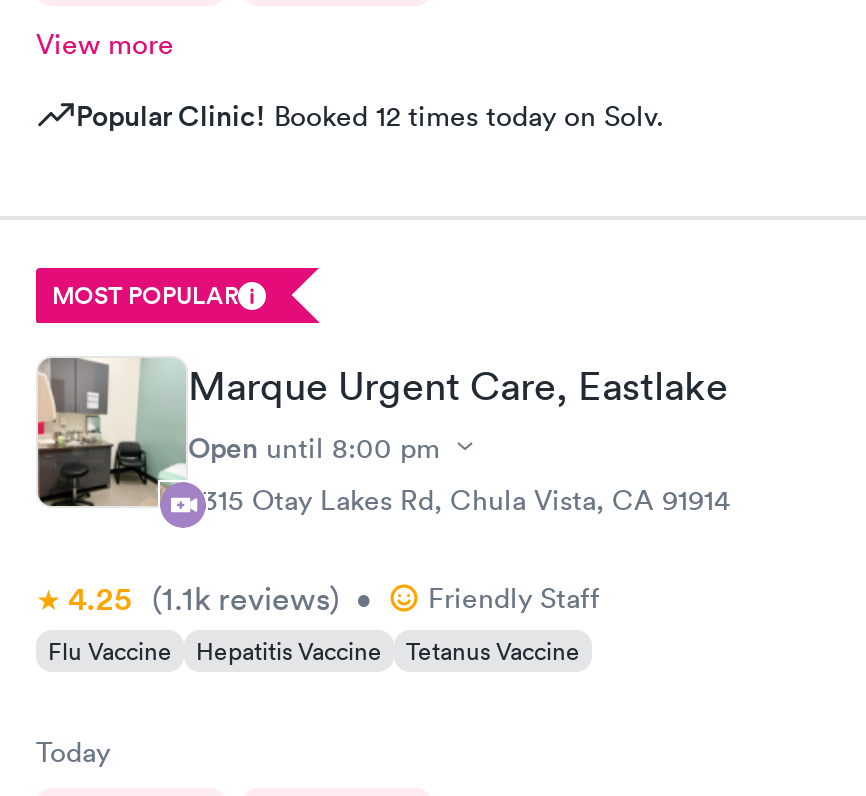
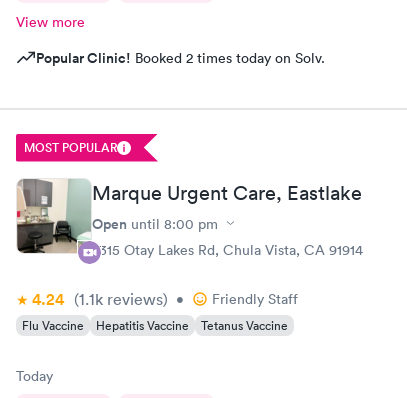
[76,96,664,136] Popular Clinic! Booked 12 times today on Solv. -> [36,48,325,68] Popular Clinic! Booked 2 times today on Solv.
[68,577,600,619] 4.25 (1.1k reviews) • Friendly Staff -> [32,288,298,309] 4.24 (1.1k reviews) • Friendly Staff

